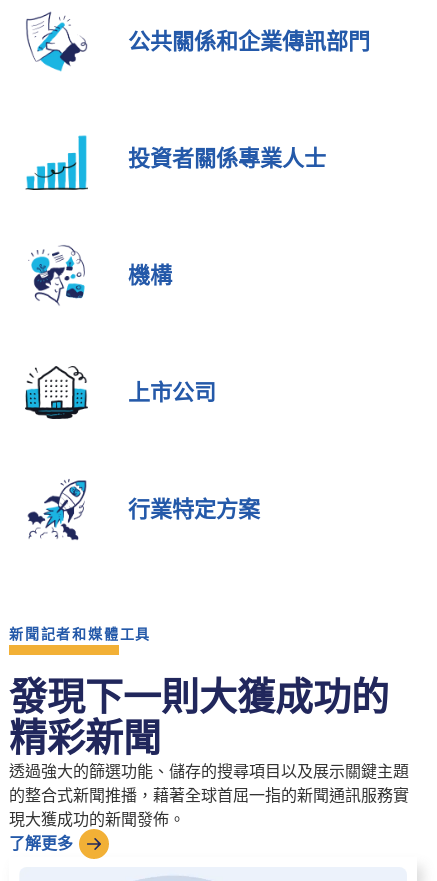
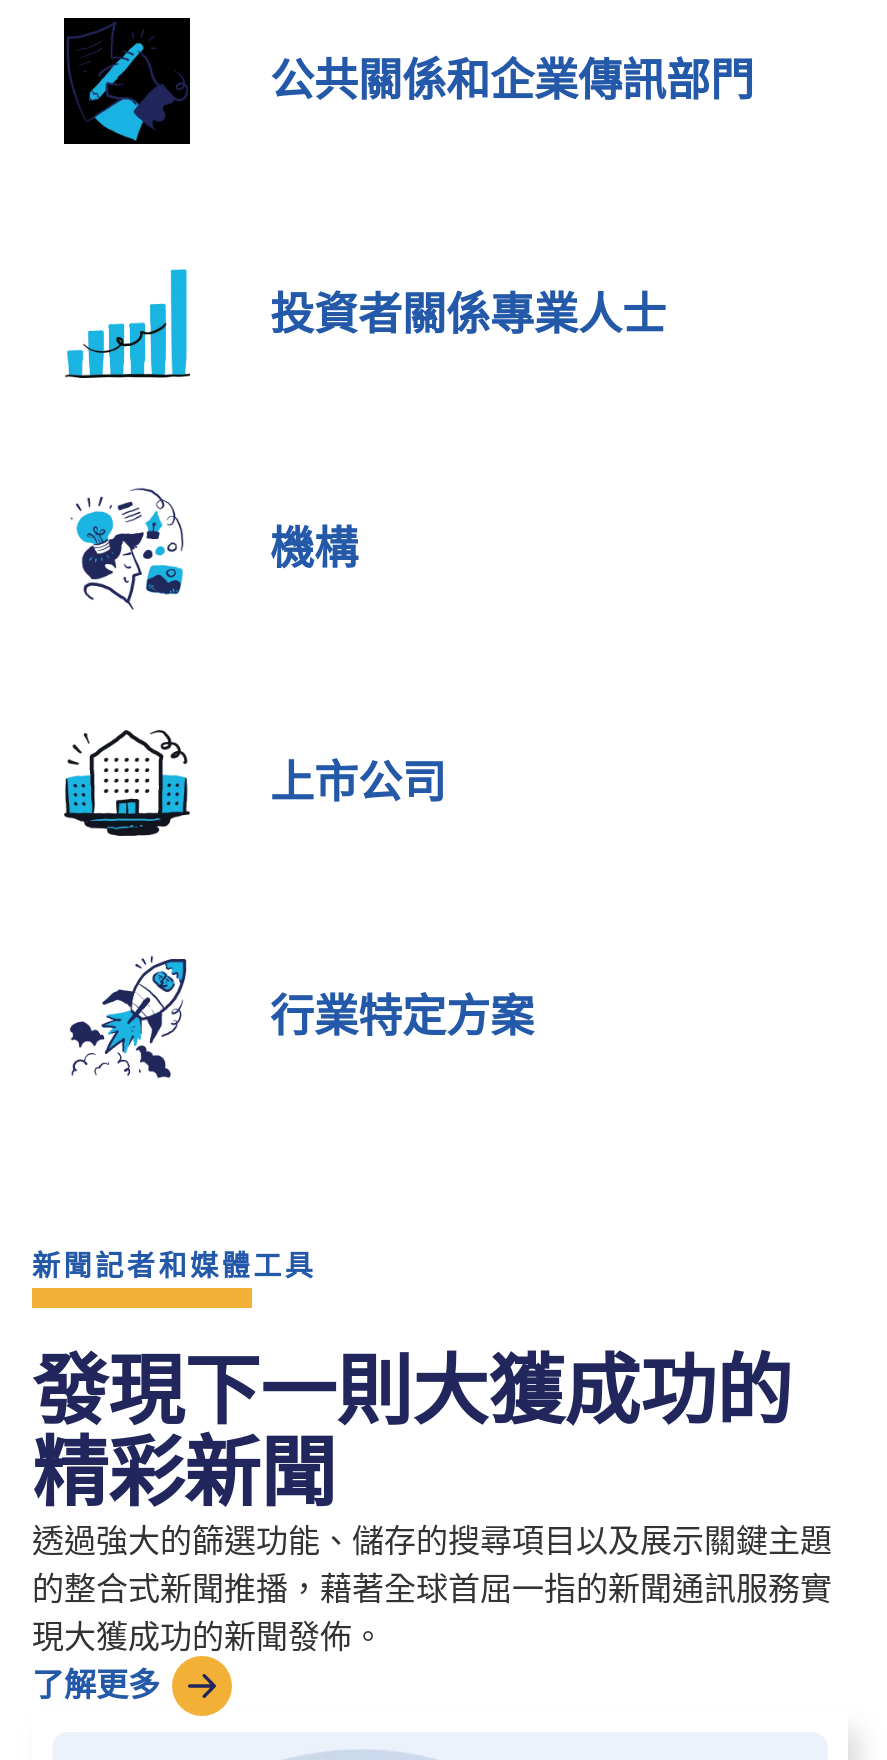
[25,10,88,73] [image] -> [62,16,192,146] [image]

